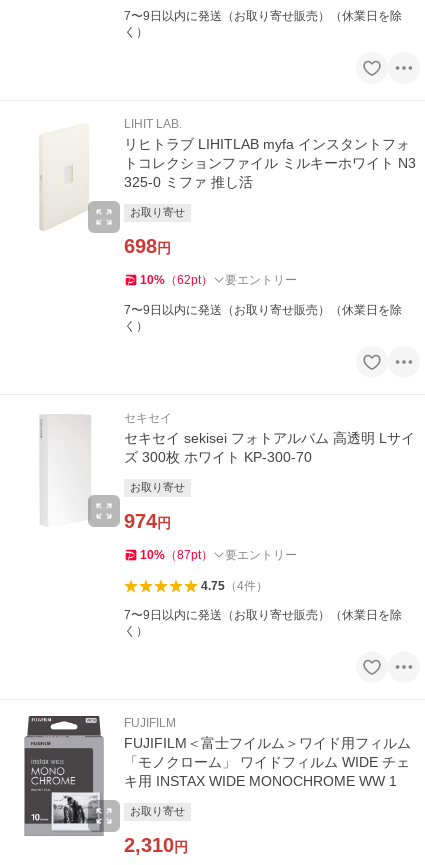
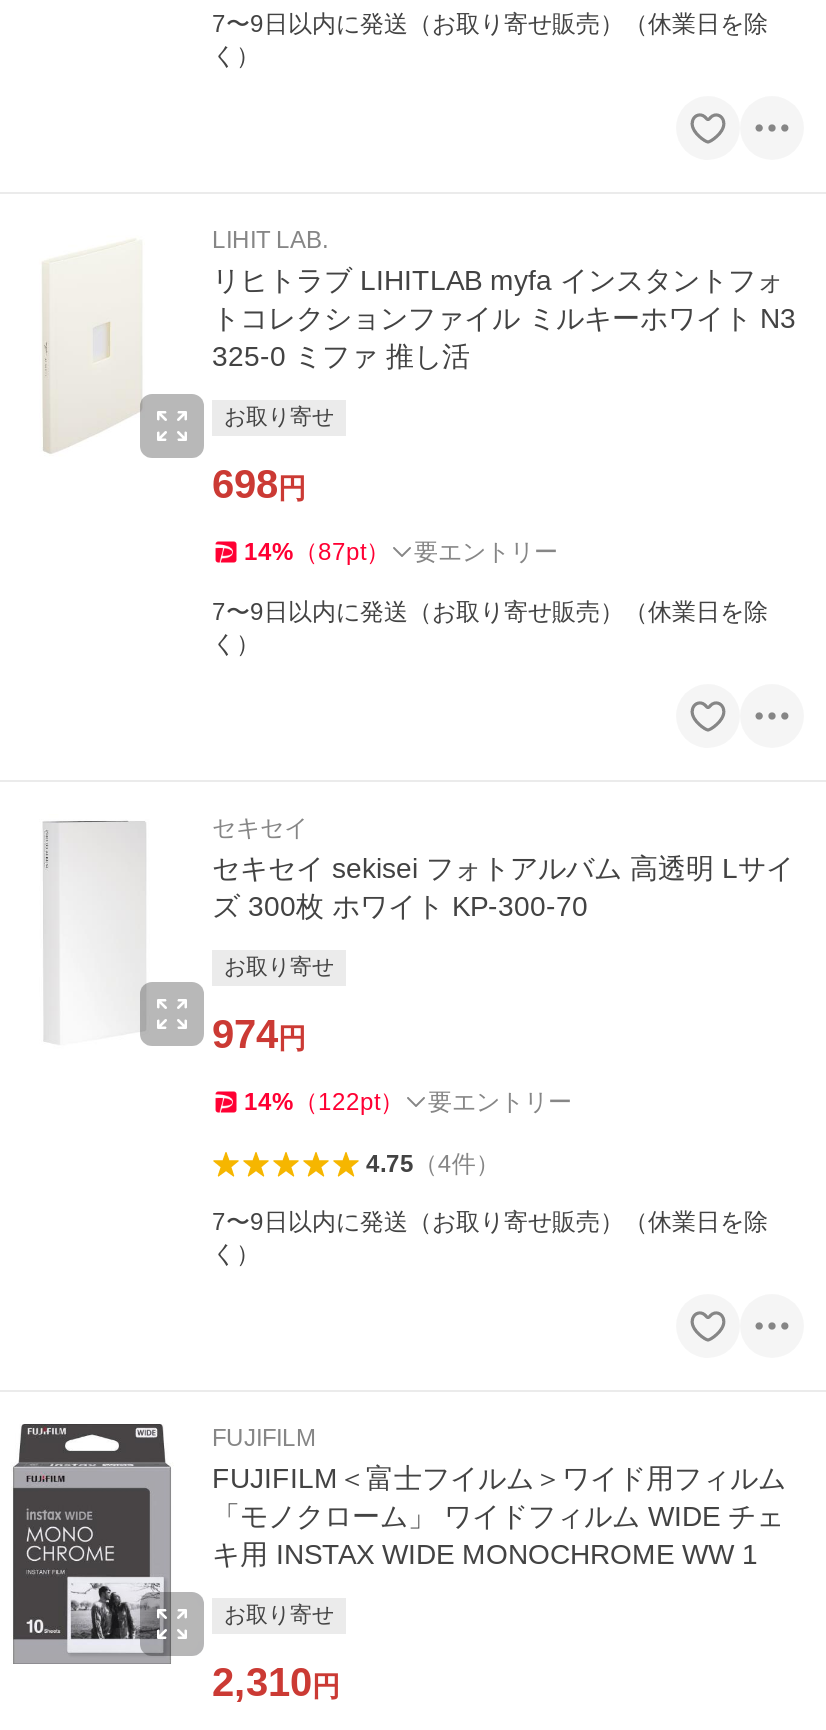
[140,273,297,287] 10%（62pt） 要エントリー -> [244,538,558,566] 14%（87pt） 要エントリー
[140,548,297,562] 10%（87pt） 要エントリー -> [244,1088,572,1116] 14%（122pt） 要エントリー

